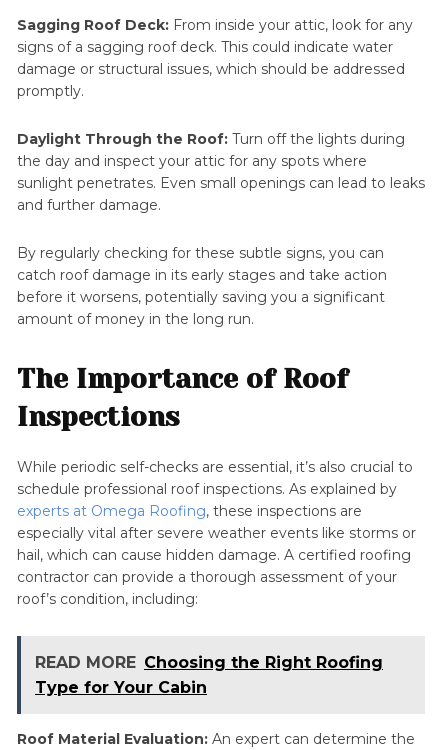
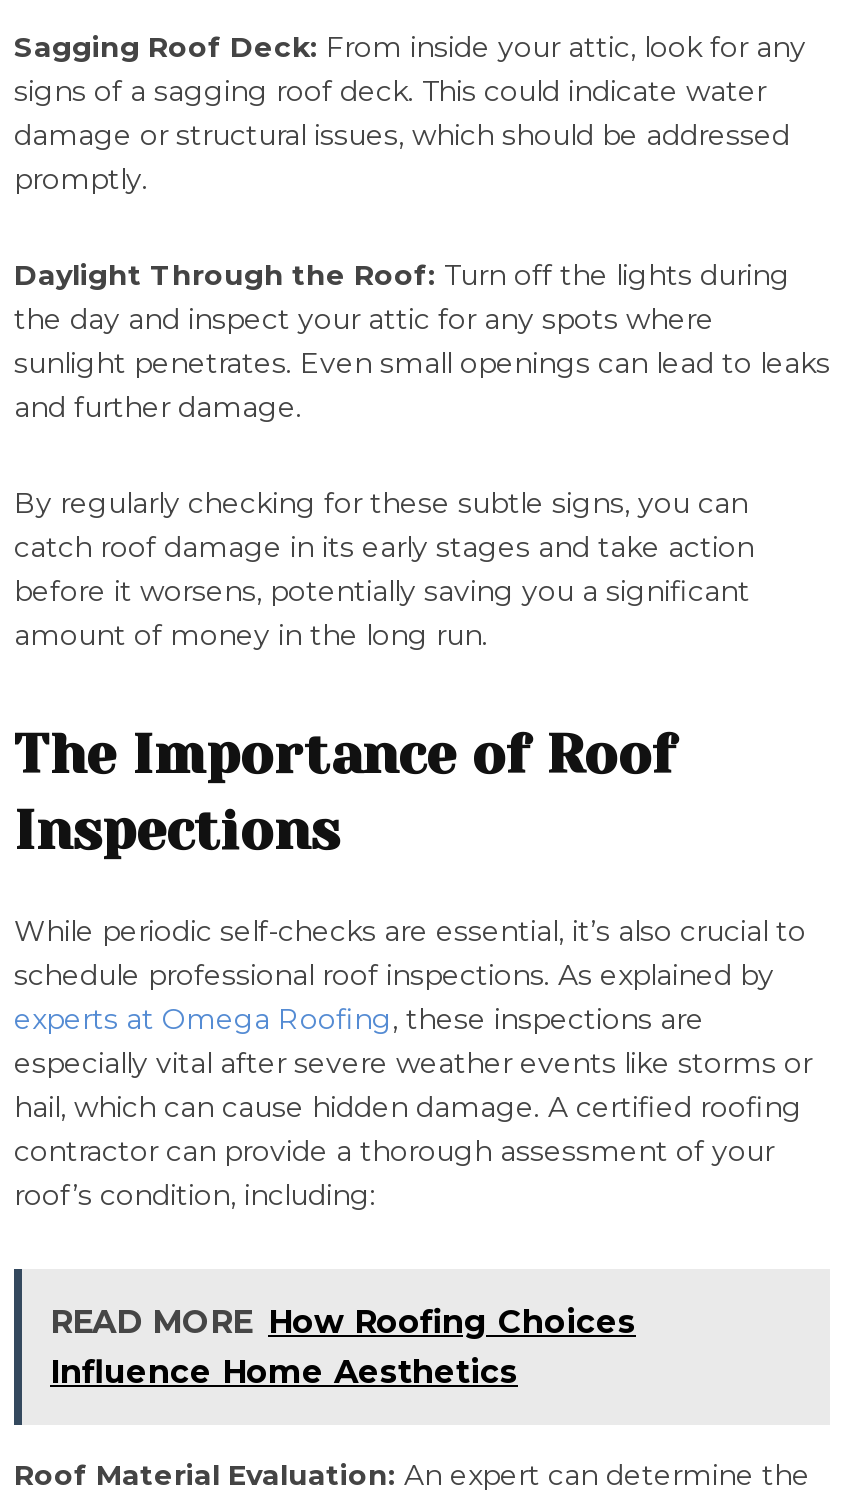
[35,653,383,697] READ MORE Choosing the Right Roofing | Type for Your Cabin -> [50,1303,636,1391] READ MORE How Roofing Choices | Influence Home Aesthetics

